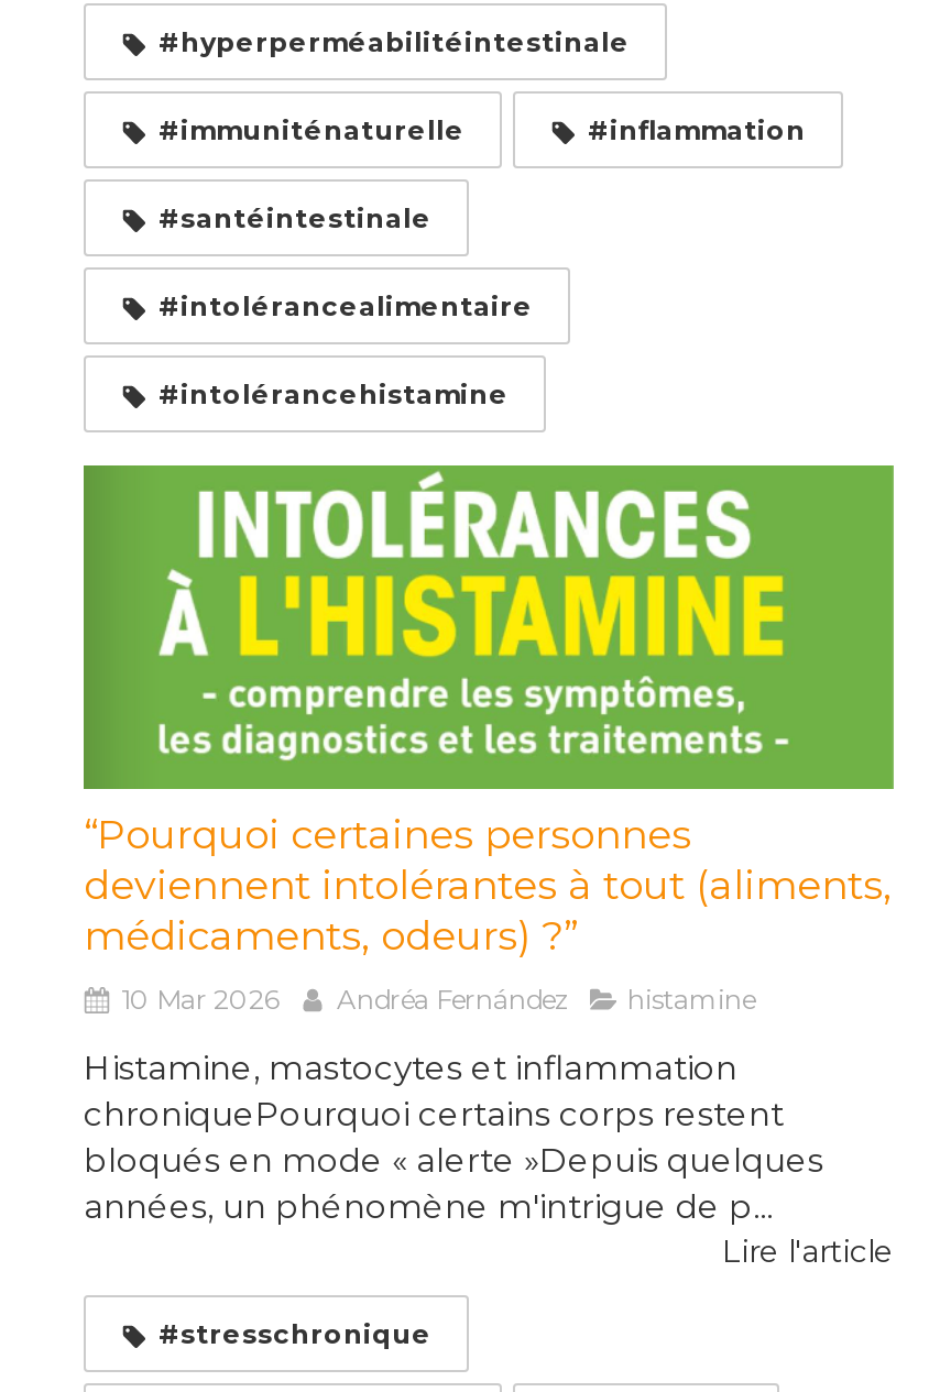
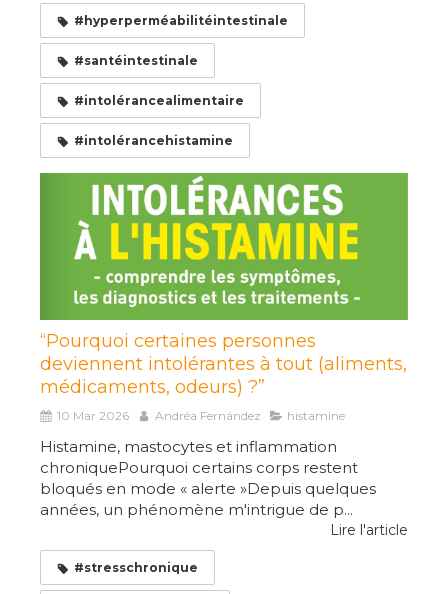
[159,113,806,146] #immuniténaturelle | #inflammation -> none

